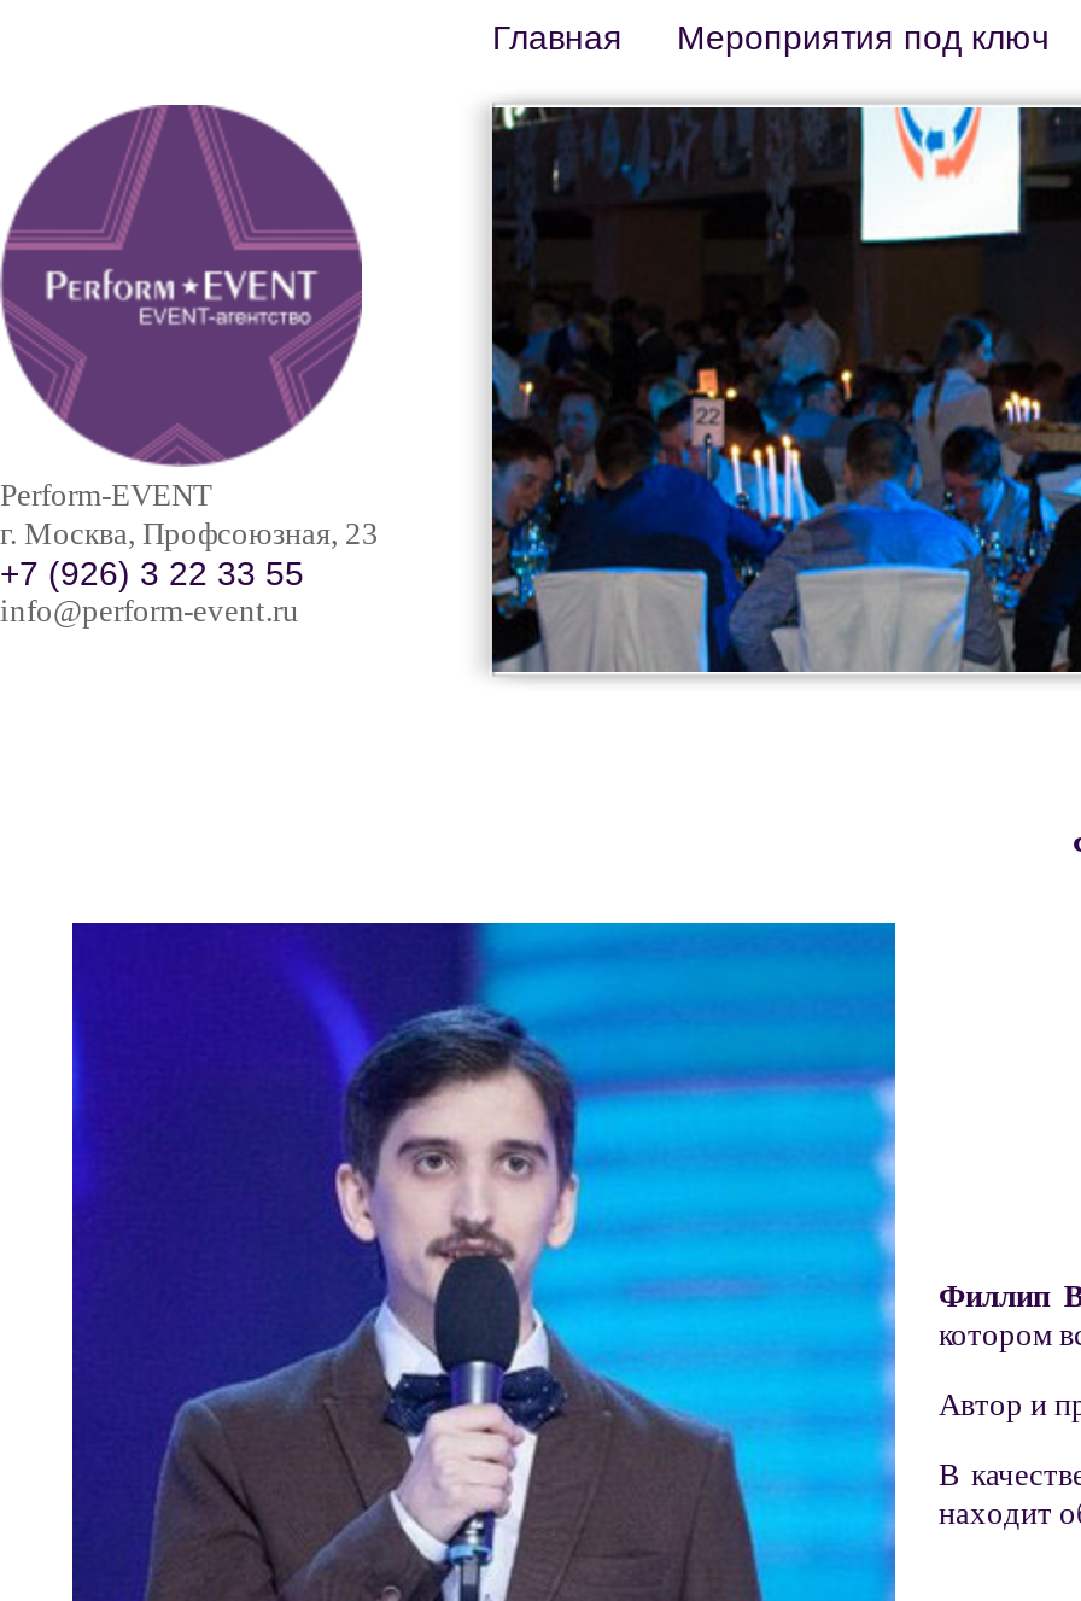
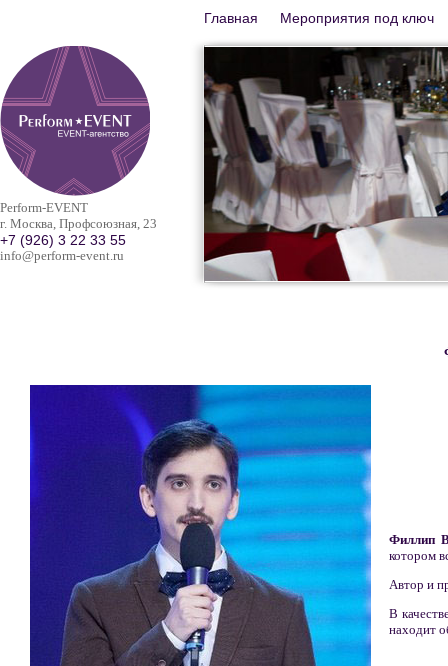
[490,105,1074,674] [image] -> [203,46,445,282] [image]

